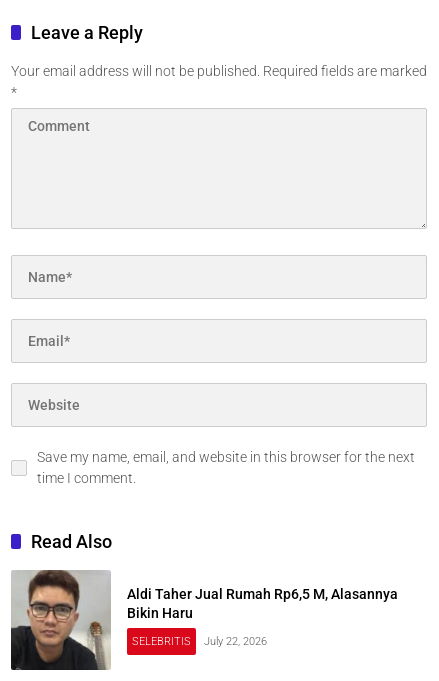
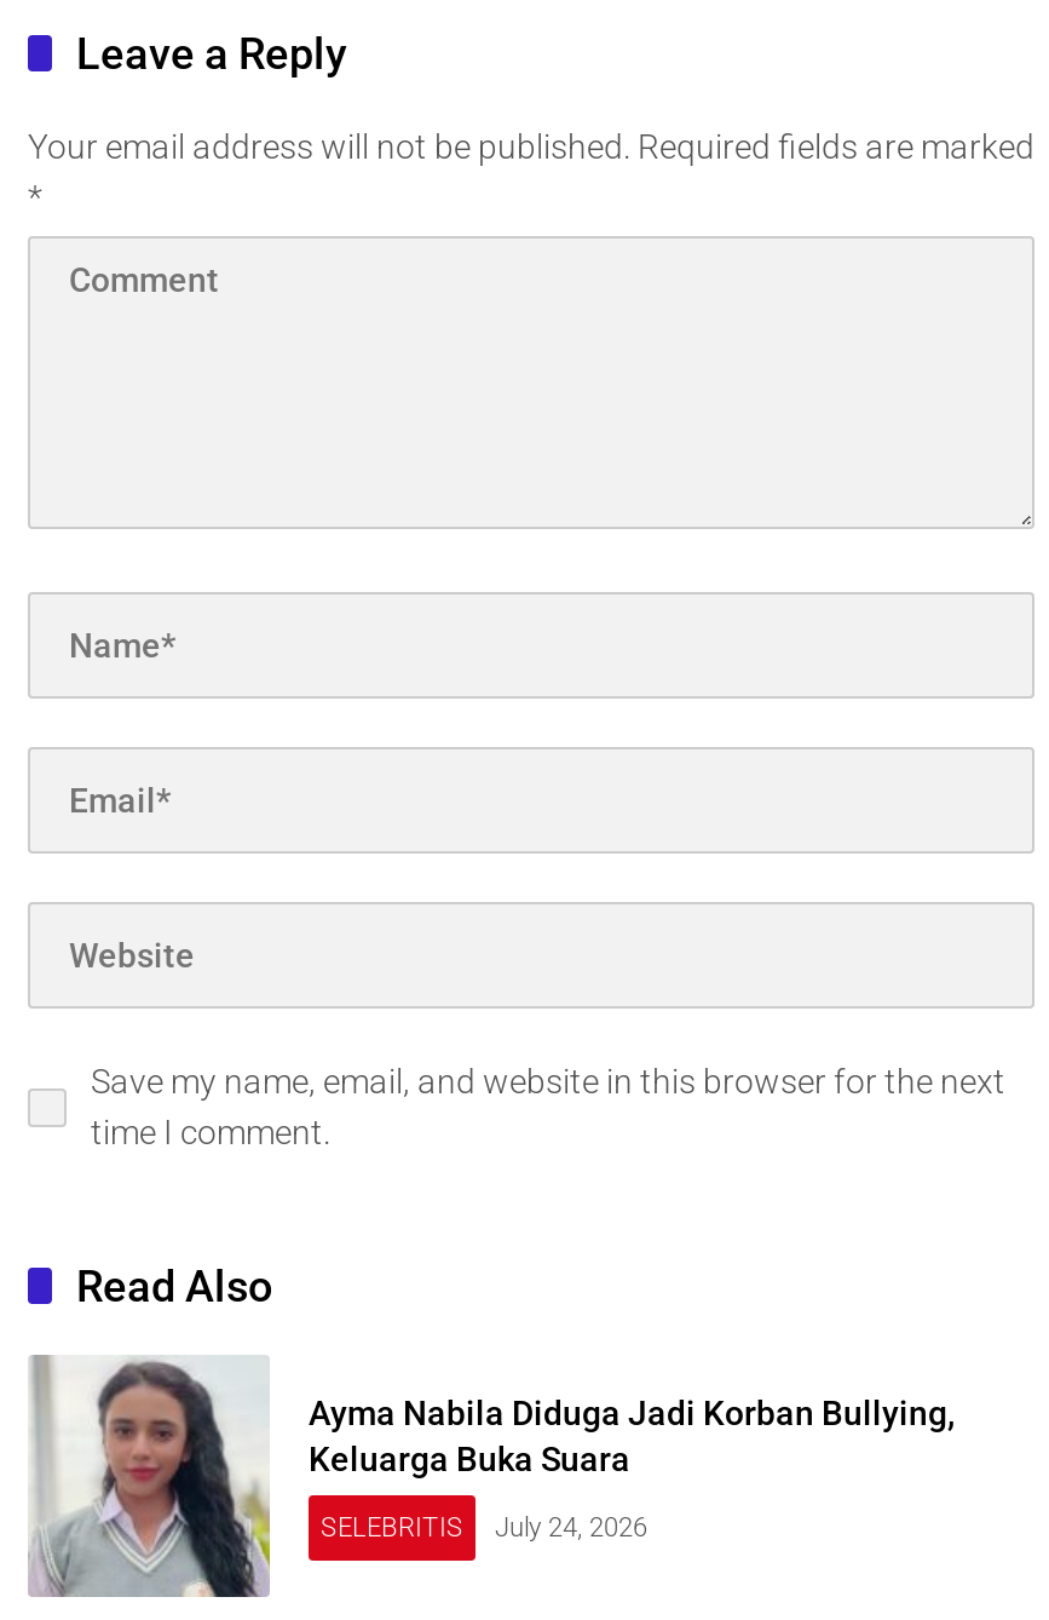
[10,569,398,671] [image] | Aldi Taher Jual Rumah Rp6,5 M, Alasannya | Bikin Haru -> [28,1355,955,1597] [image] | Ayma Nabila Diduga Jadi Korban Bullying, | Keluarga Buka Suara
[132,635,267,648] SELEBRITIS July 22, 2026 -> [321,1513,647,1545] SELEBRITIS July 24, 2026

